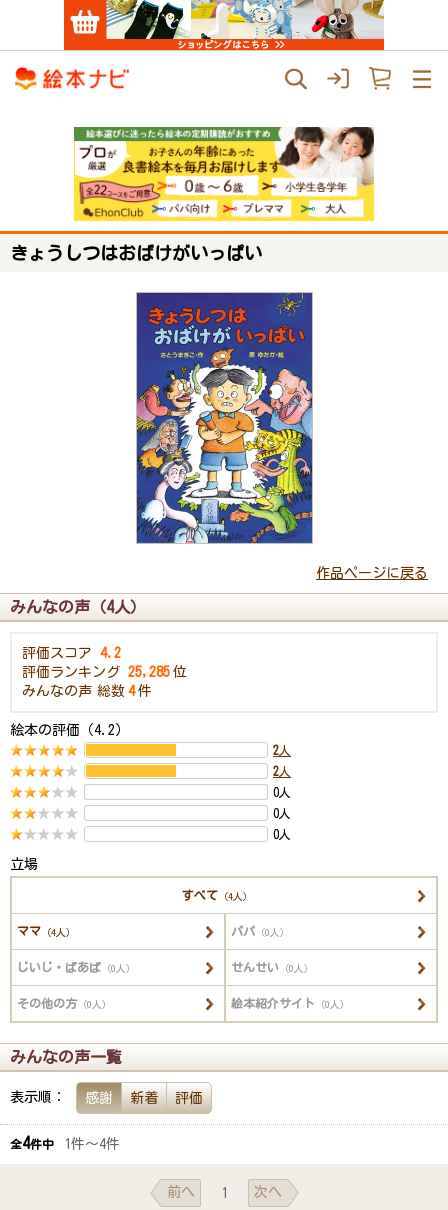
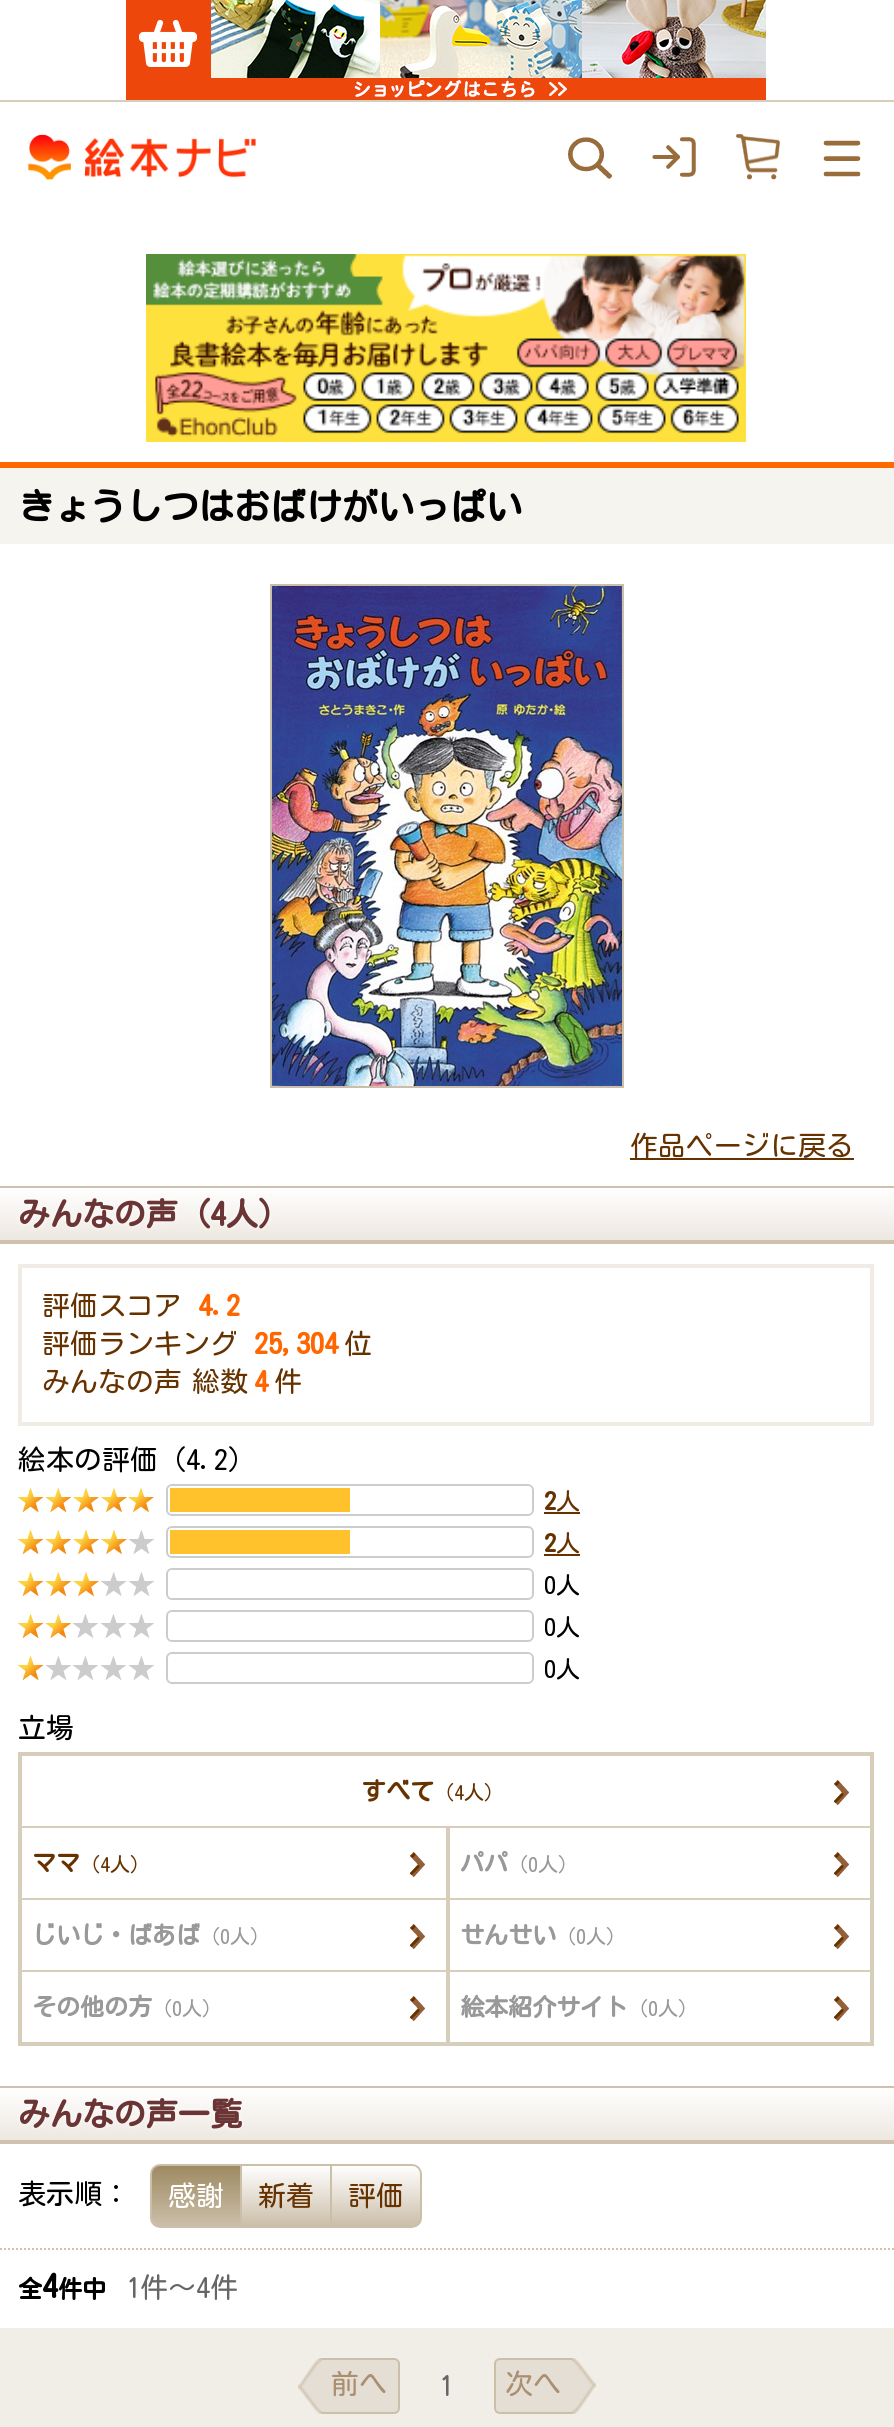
[73,126,375,218] [image] -> [144,252,748,436] [image]
[22,665,187,679] 評価ランキング 25,285 位 -> [42,1330,372,1358] 評価ランキング 25,304 位

